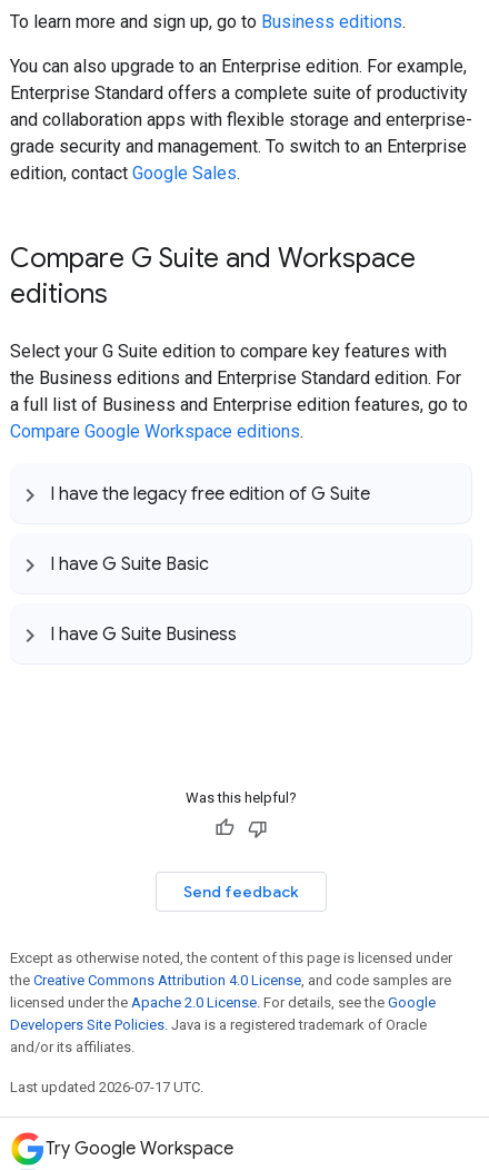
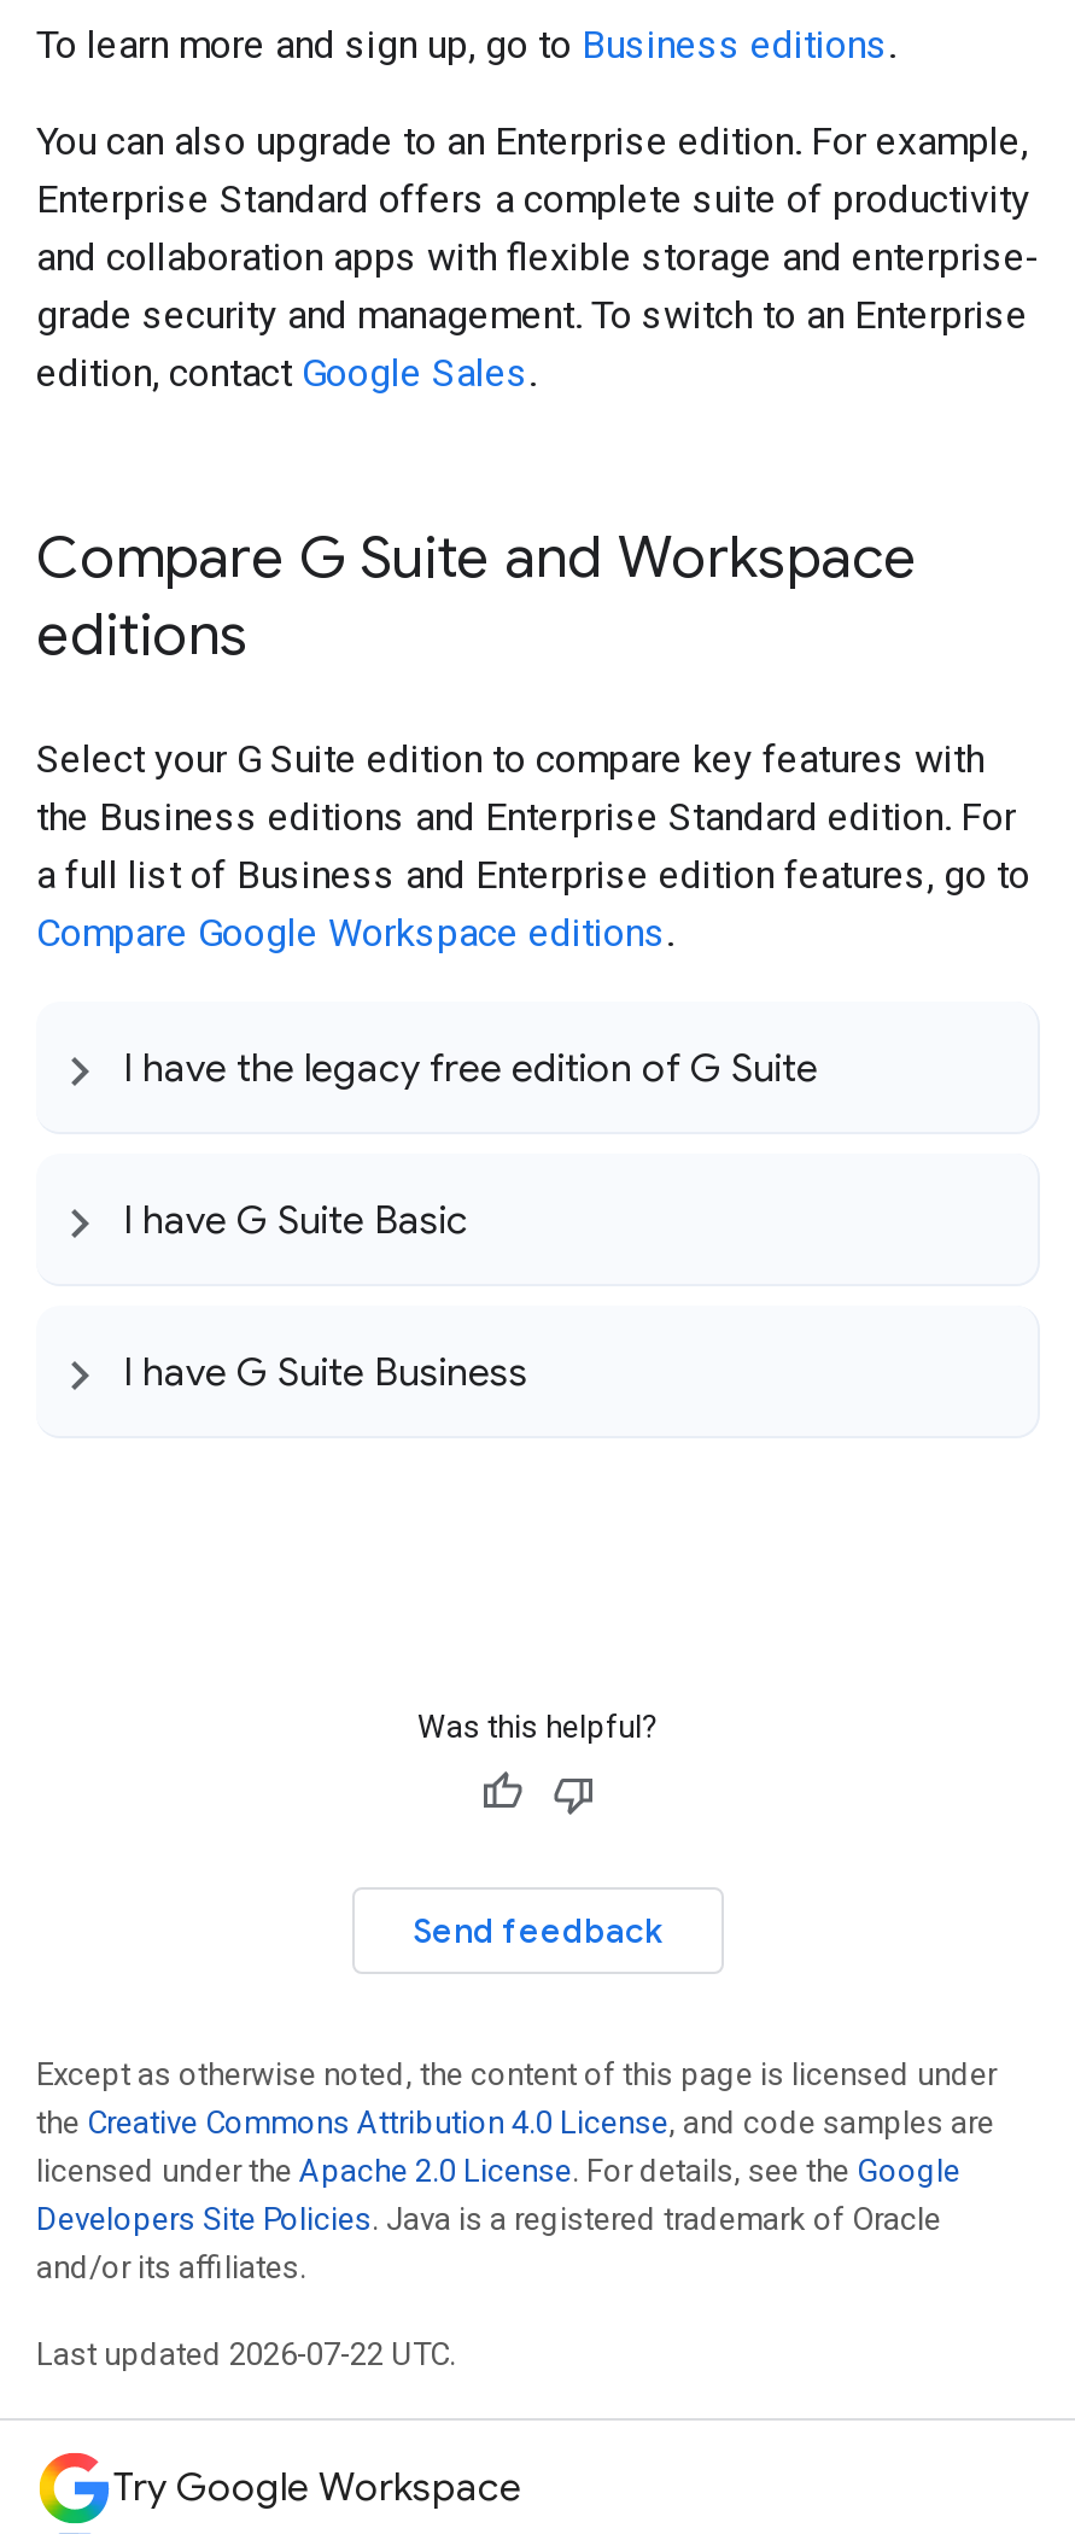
[10,1079,203,1095] Last updated 2026-07-17 UTC. -> [36,2336,456,2372] Last updated 2026-07-22 UTC.

